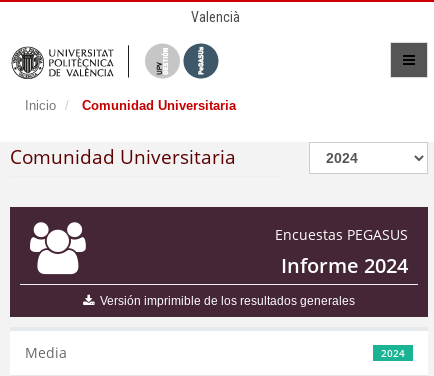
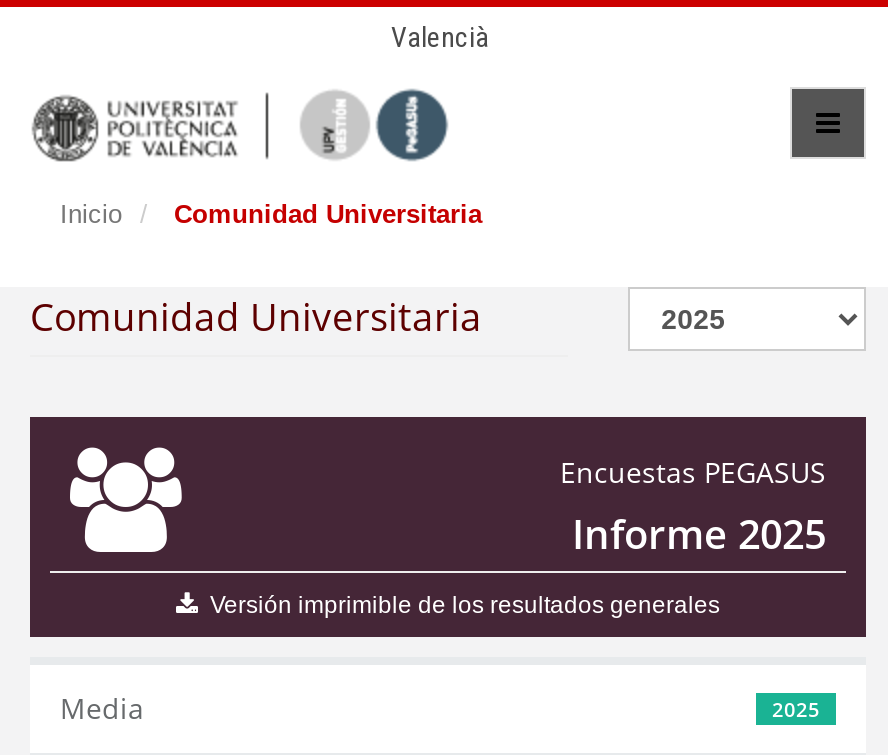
[281,252,408,279] Informe 2024 -> [572,507,826,561] Informe 2025
[381,346,405,360] 2024 -> [772,695,820,723] 2025

